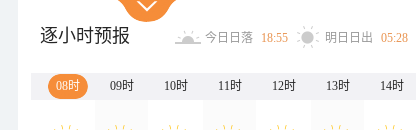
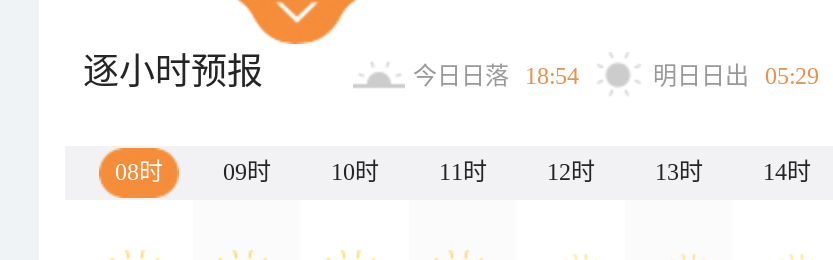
[205,31,288,45] 今日日落 18:55 -> [413,62,579,90] 今日日落 18:54
[325,31,408,45] 明日日出 05:28 -> [653,62,819,90] 明日日出 05:29

